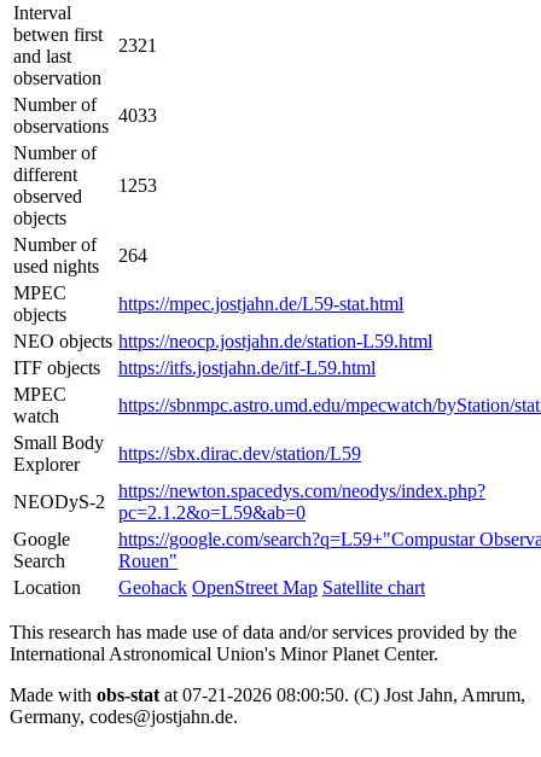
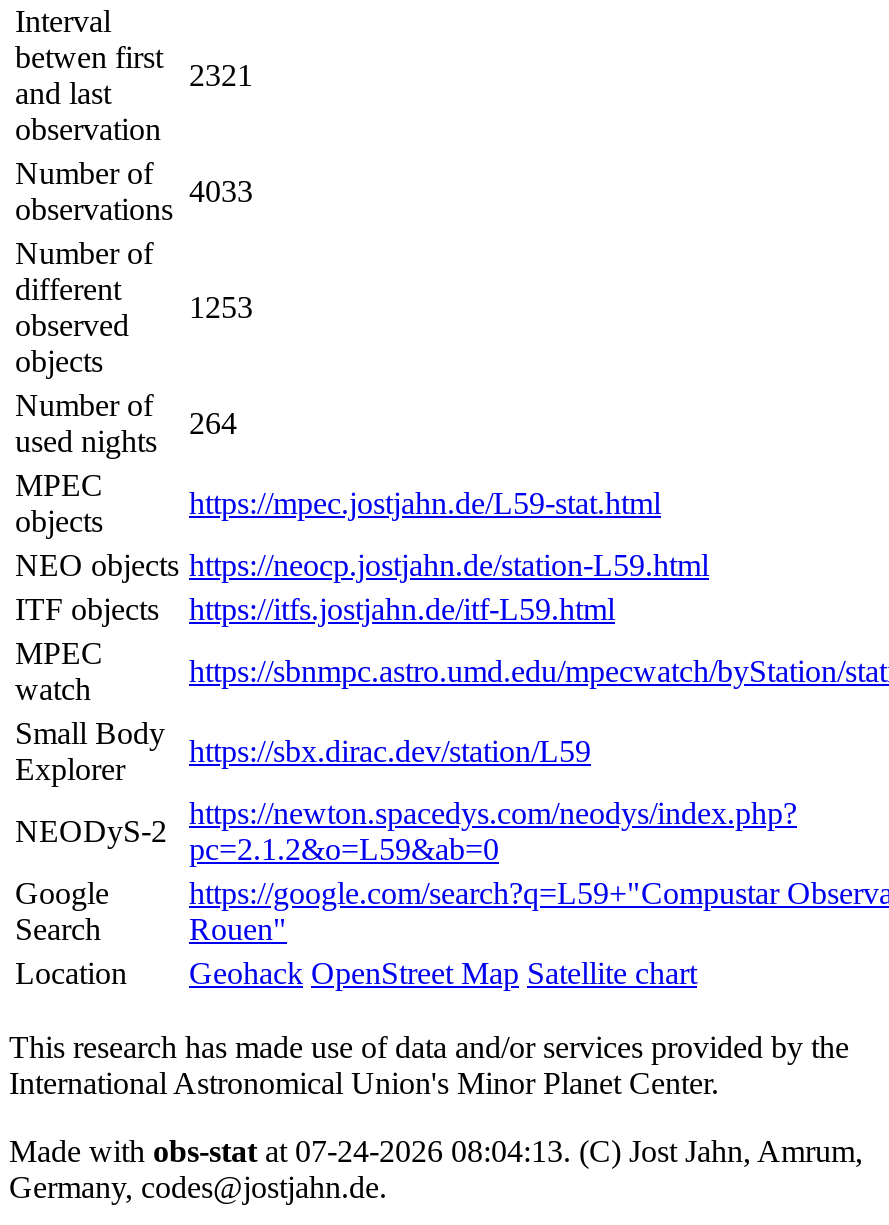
[10,685,525,706] Made with obs-stat at 07-21-2026 08:00:50. (C) Jost Jahn, Amrum, -> [9,1135,863,1169] Made with obs-stat at 07-24-2026 08:04:13. (C) Jost Jahn, Amrum,

